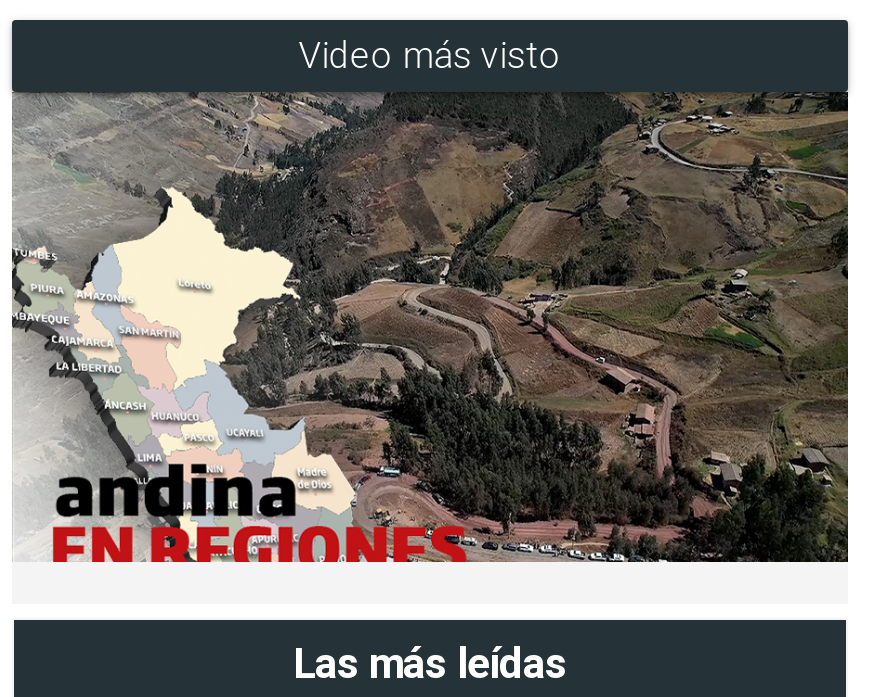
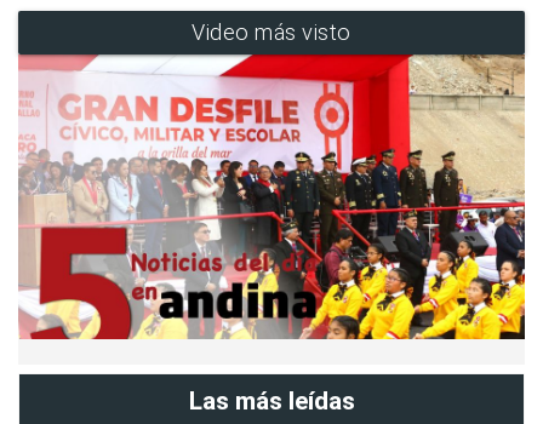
[10,92,850,564] [image] -> [18,53,526,340] [image]

